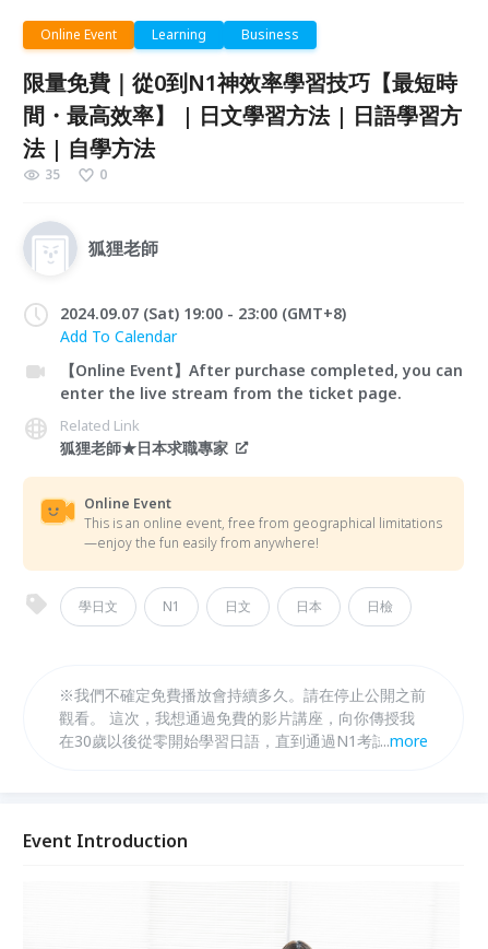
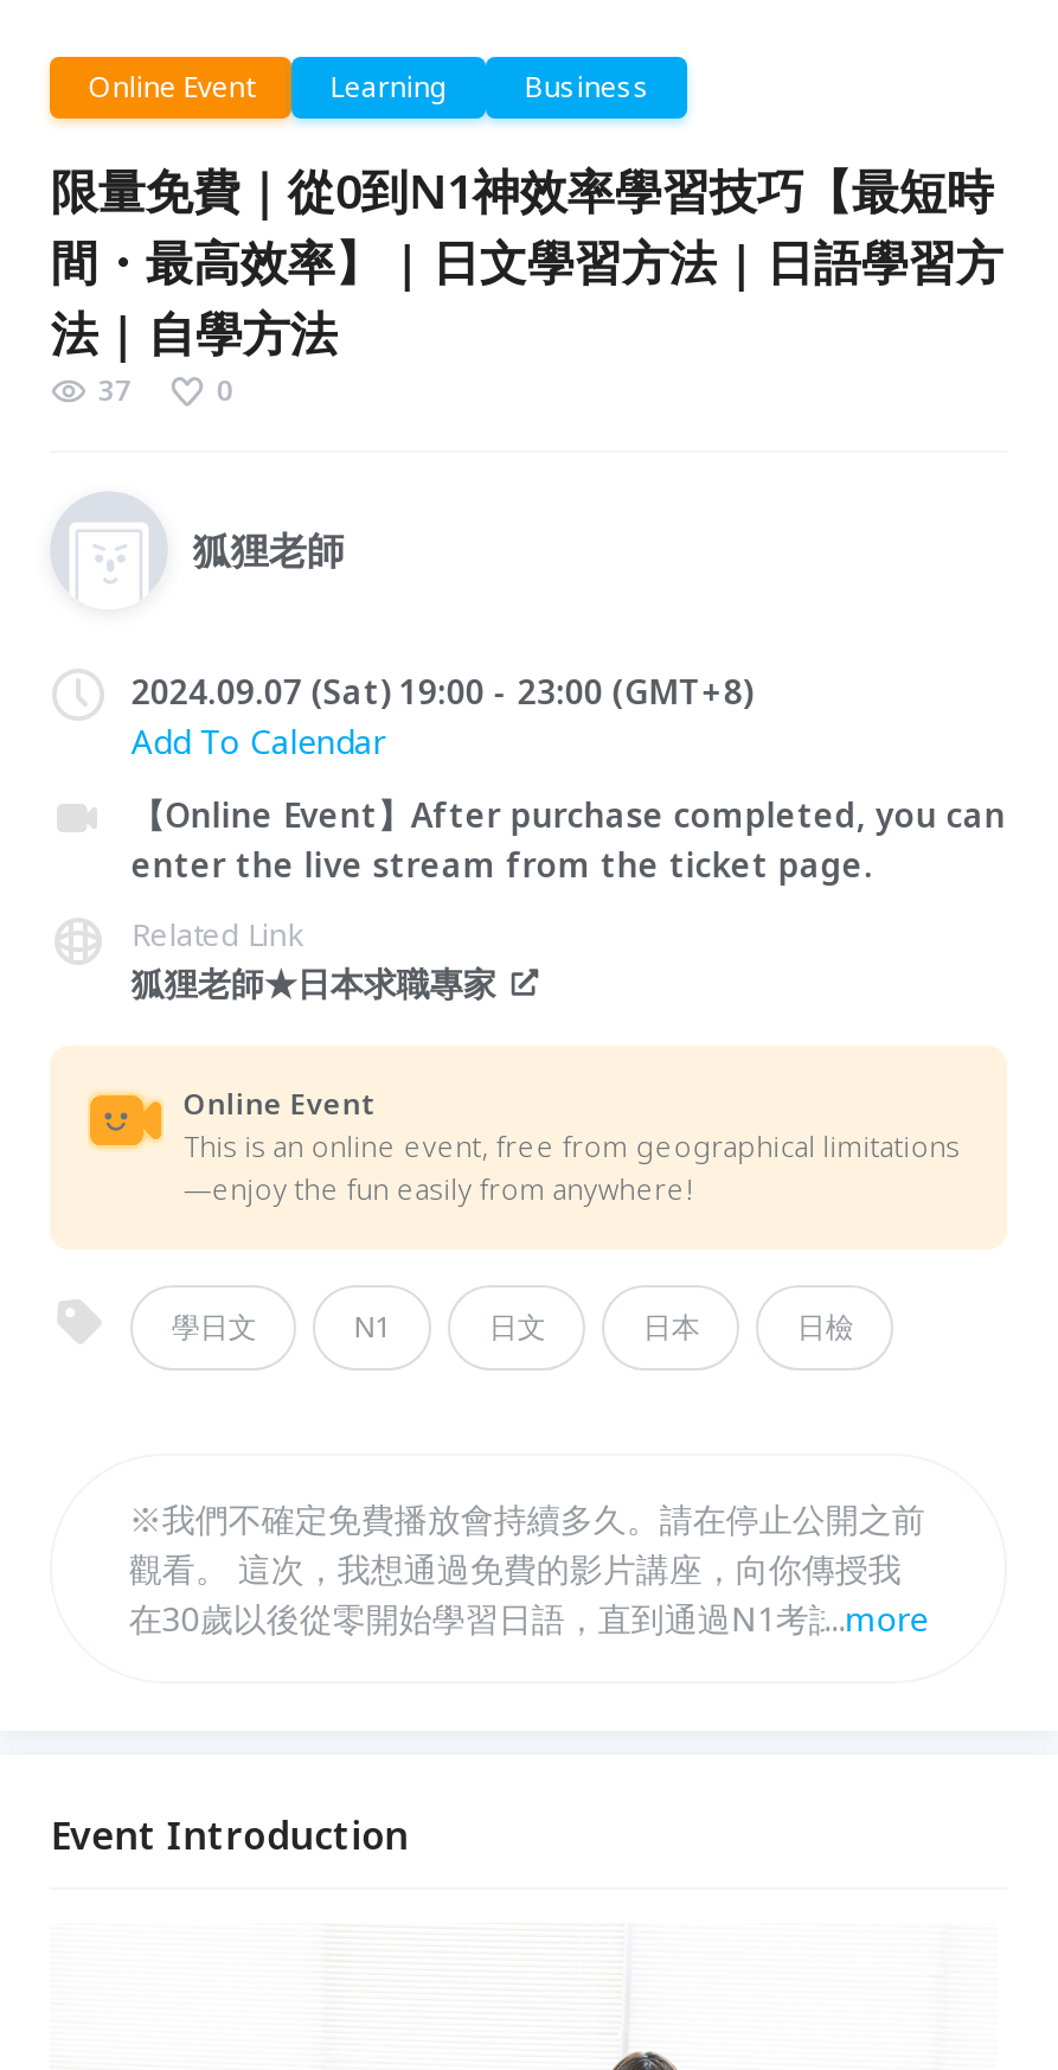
[45,165,60,184] 35 -> [98,370,131,410] 37

